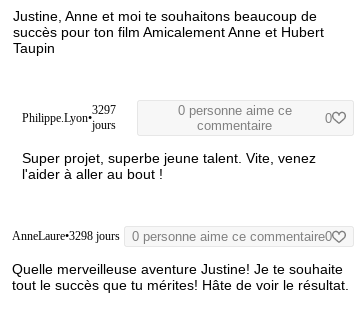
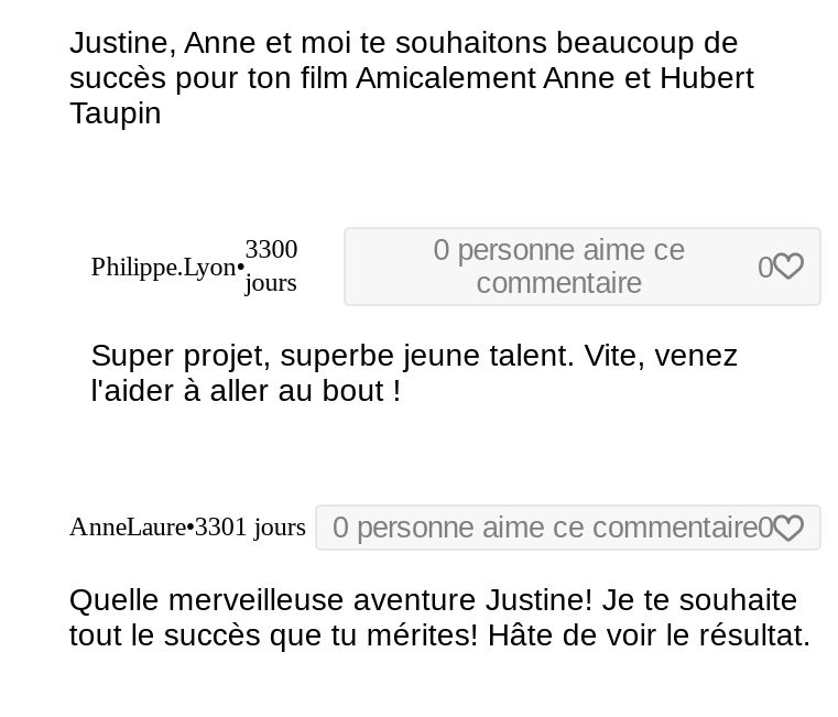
[92,103,116,117] 3297 -> [245,234,298,265] 3300
[12,229,120,243] AnneLaure•3298 jours -> [69,511,307,542] AnneLaure•3301 jours

